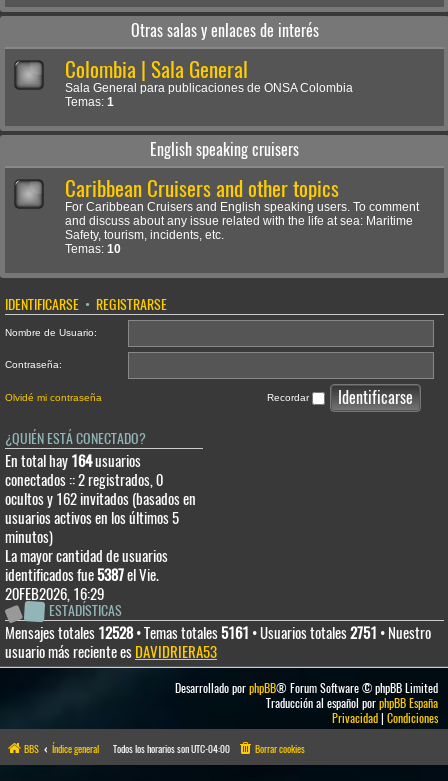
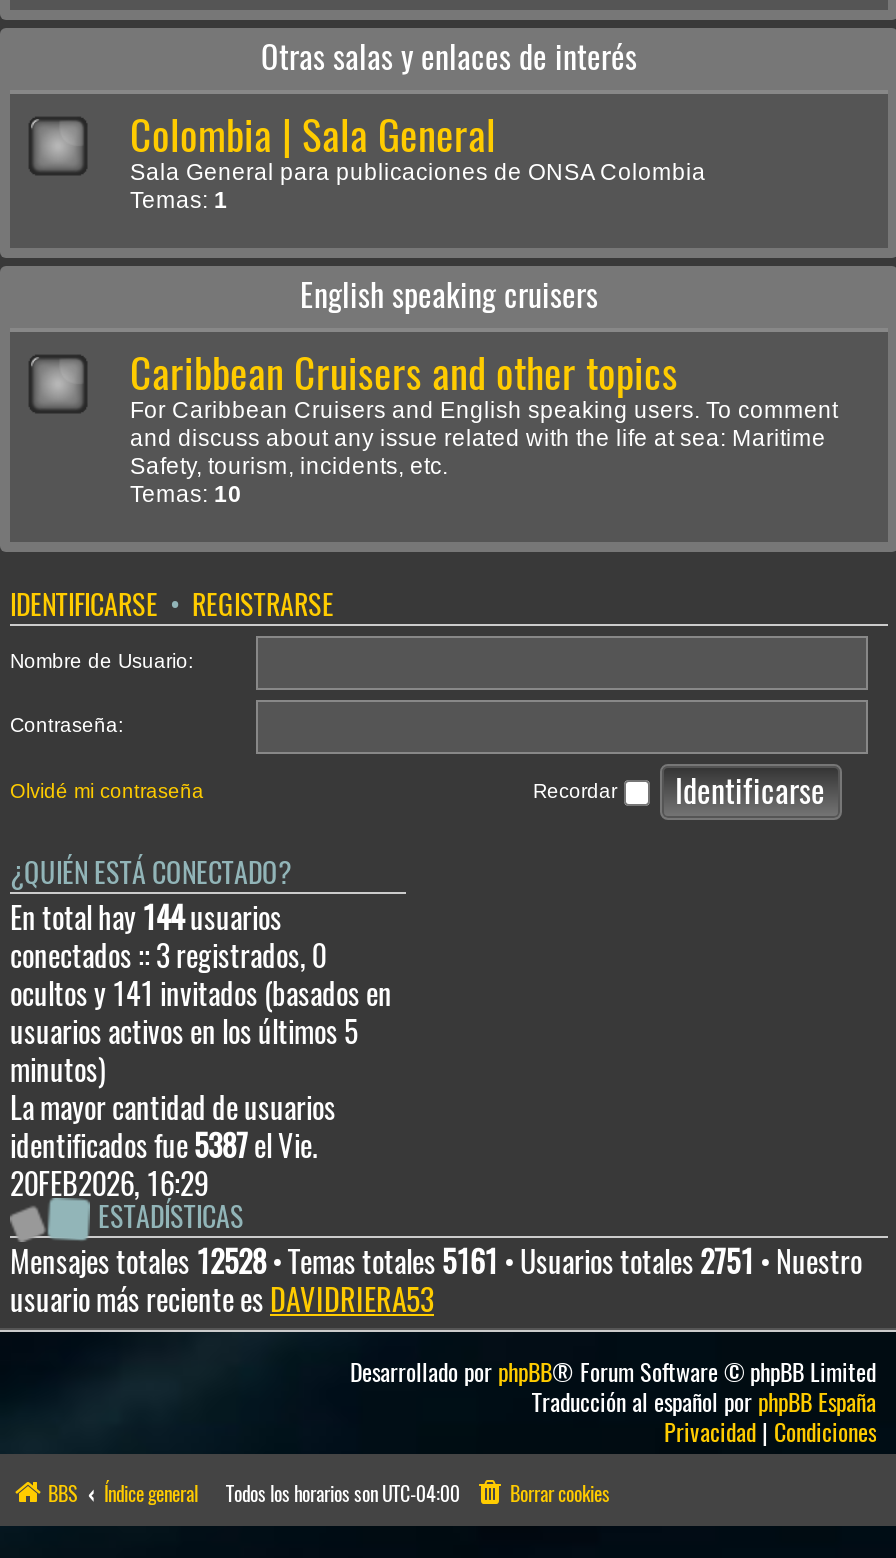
[5,451,141,471] En total hay 164usuarios -> [10,898,282,938] En total hay 144usuarios
[5,470,163,490] conectados :: 2 registrados, 0 -> [10,936,326,976] conectados :: 3 registrados, 0
[5,489,196,509] ocultos y 162 invitados (basados en -> [10,974,392,1014] ocultos y 141 invitados (basados en

